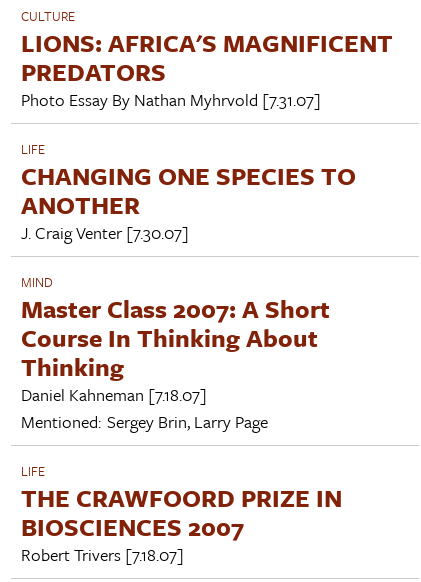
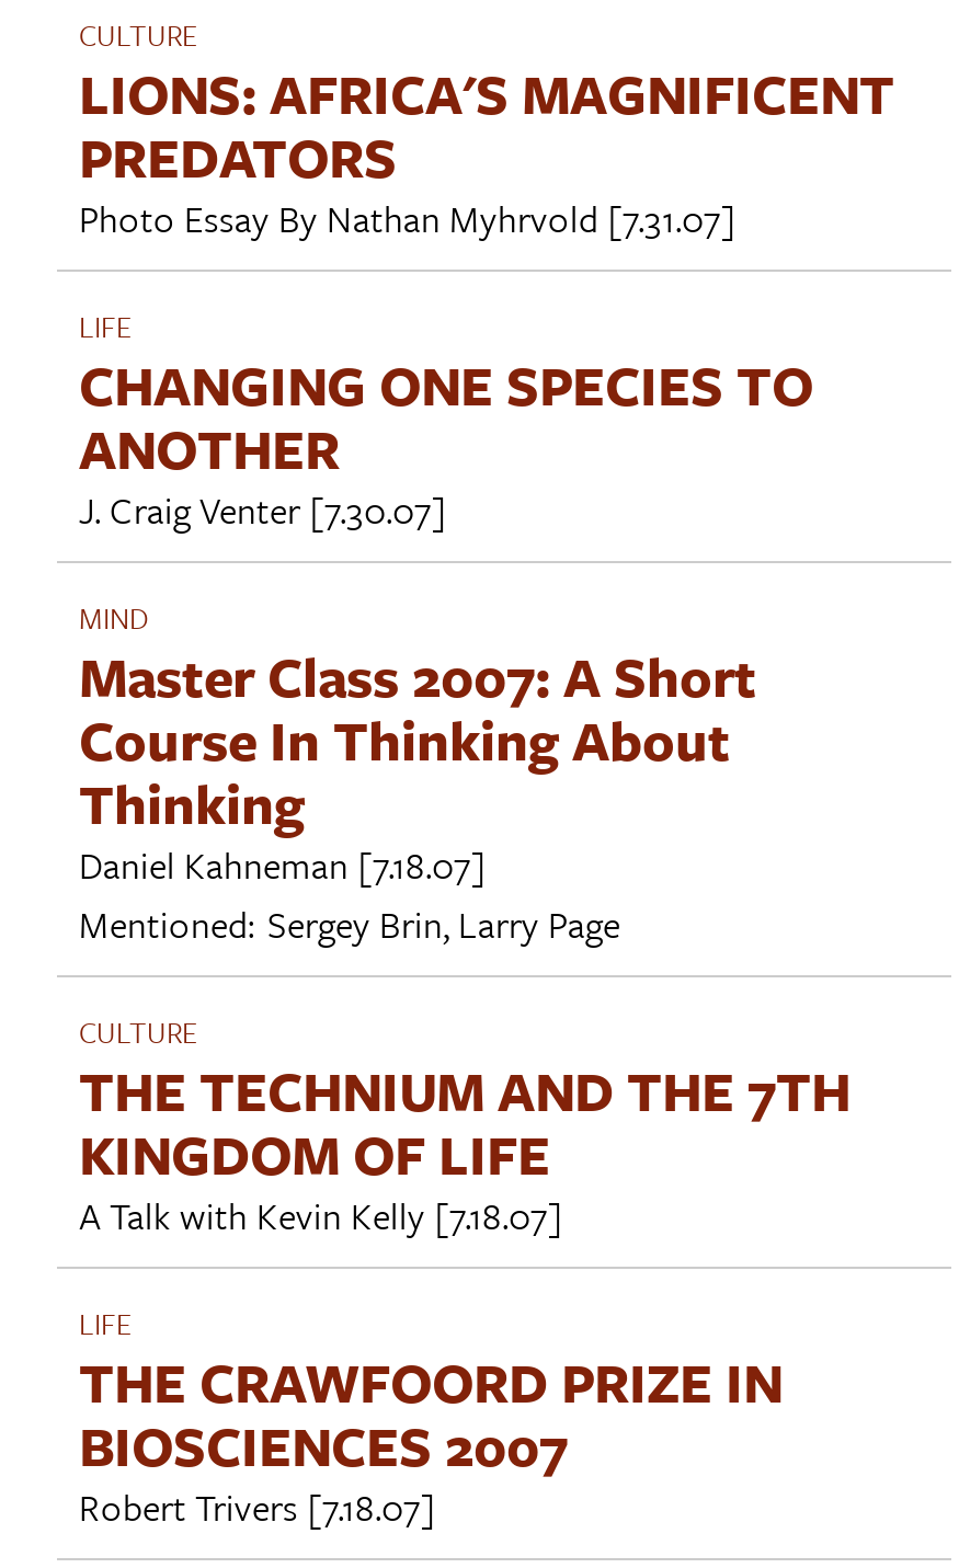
none -> [79,1010,850,1242] CULTURE | THE TECHNIUM AND THE 7TH | KINGDOM OF LIFE | A Talk with Kevin Kelly [7.18.07]

